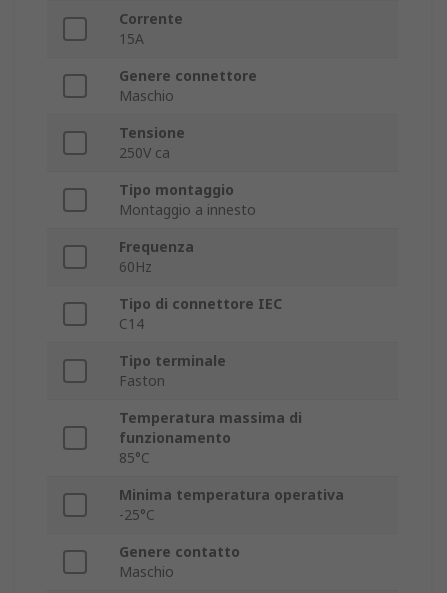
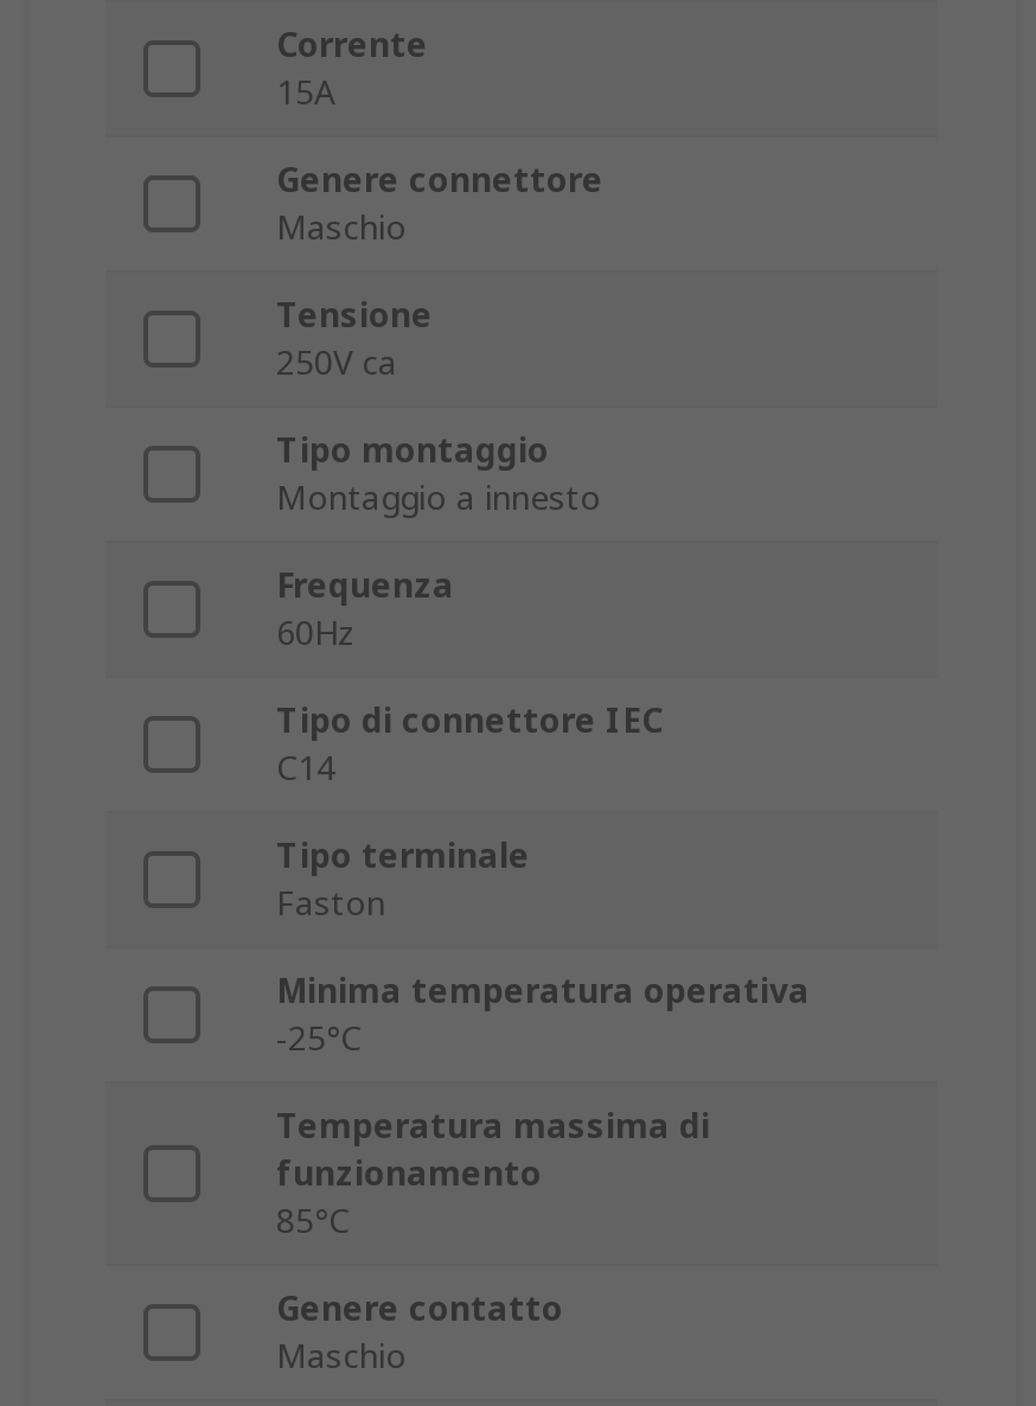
moved [119,408,302,467] -> [276,1104,710,1244]: Temperatura massima di | funzionamento | 85°C
moved [119,485,344,524] -> [276,969,810,1061]: Minima temperatura operativa | -25°C

